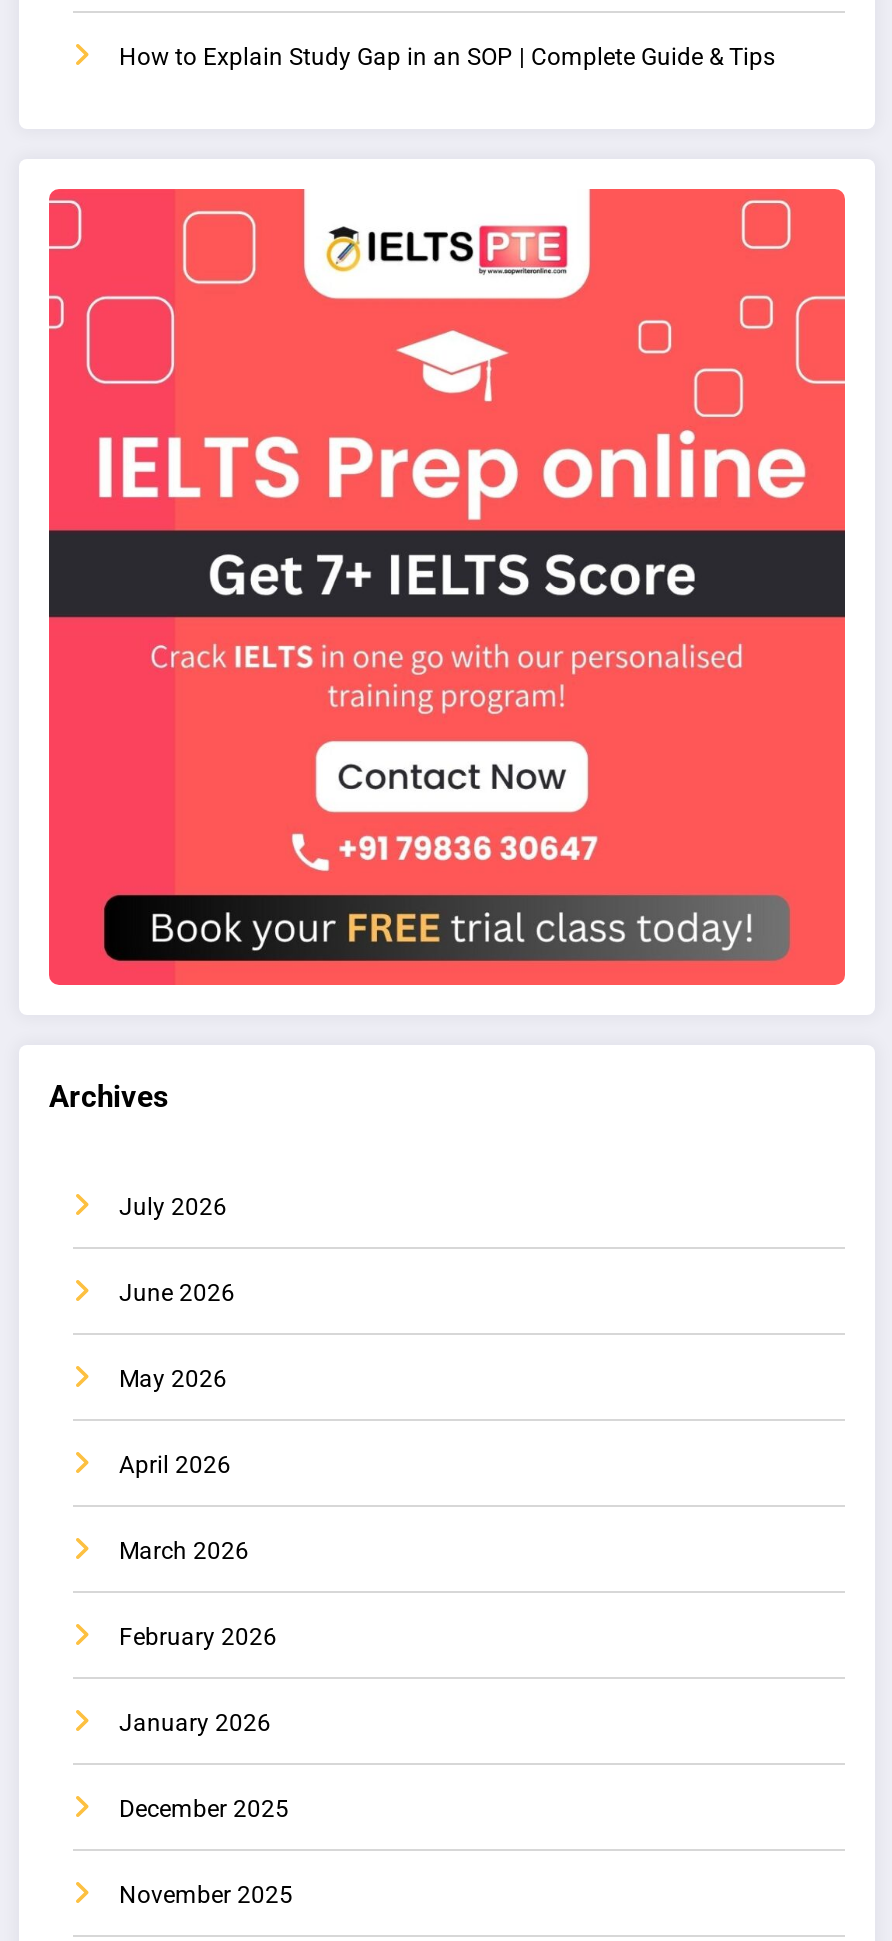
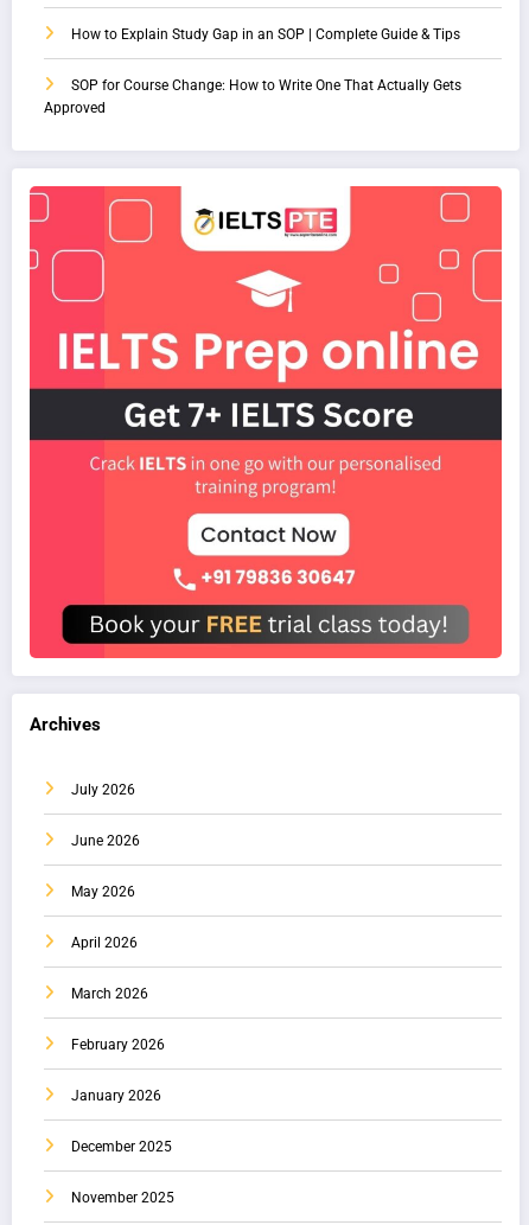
none -> [44,76,461,116] SOP for Course Change: How to Write One That Actually Gets | Approved

